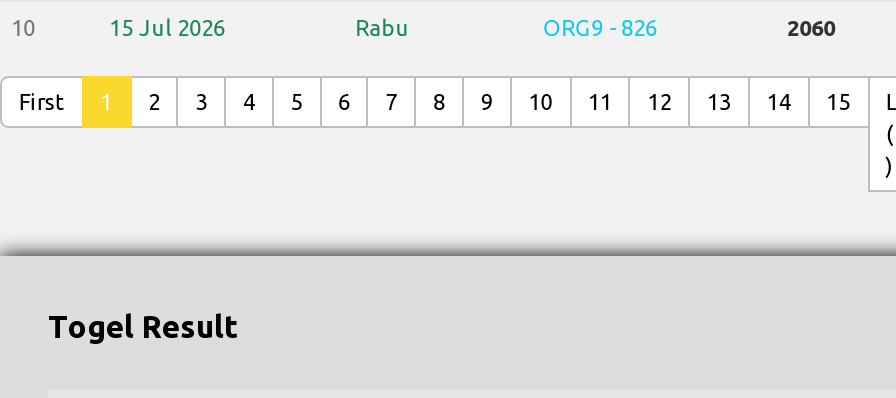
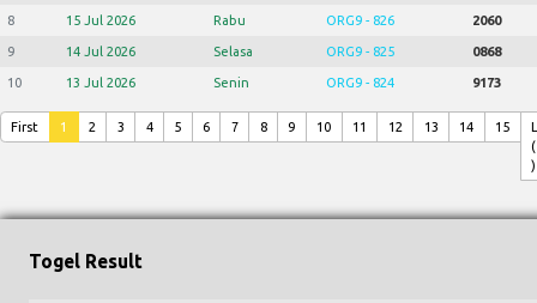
[11,16,35,40] 10 -> [7,13,14,27] 8
none -> [7,44,501,90] 9 | 14 Jul 2026 | Selasa | ORG9 - 825 | 0868 | 10 | 13 Jul 2026 | Senin | ORG9 - 824 | 9173

